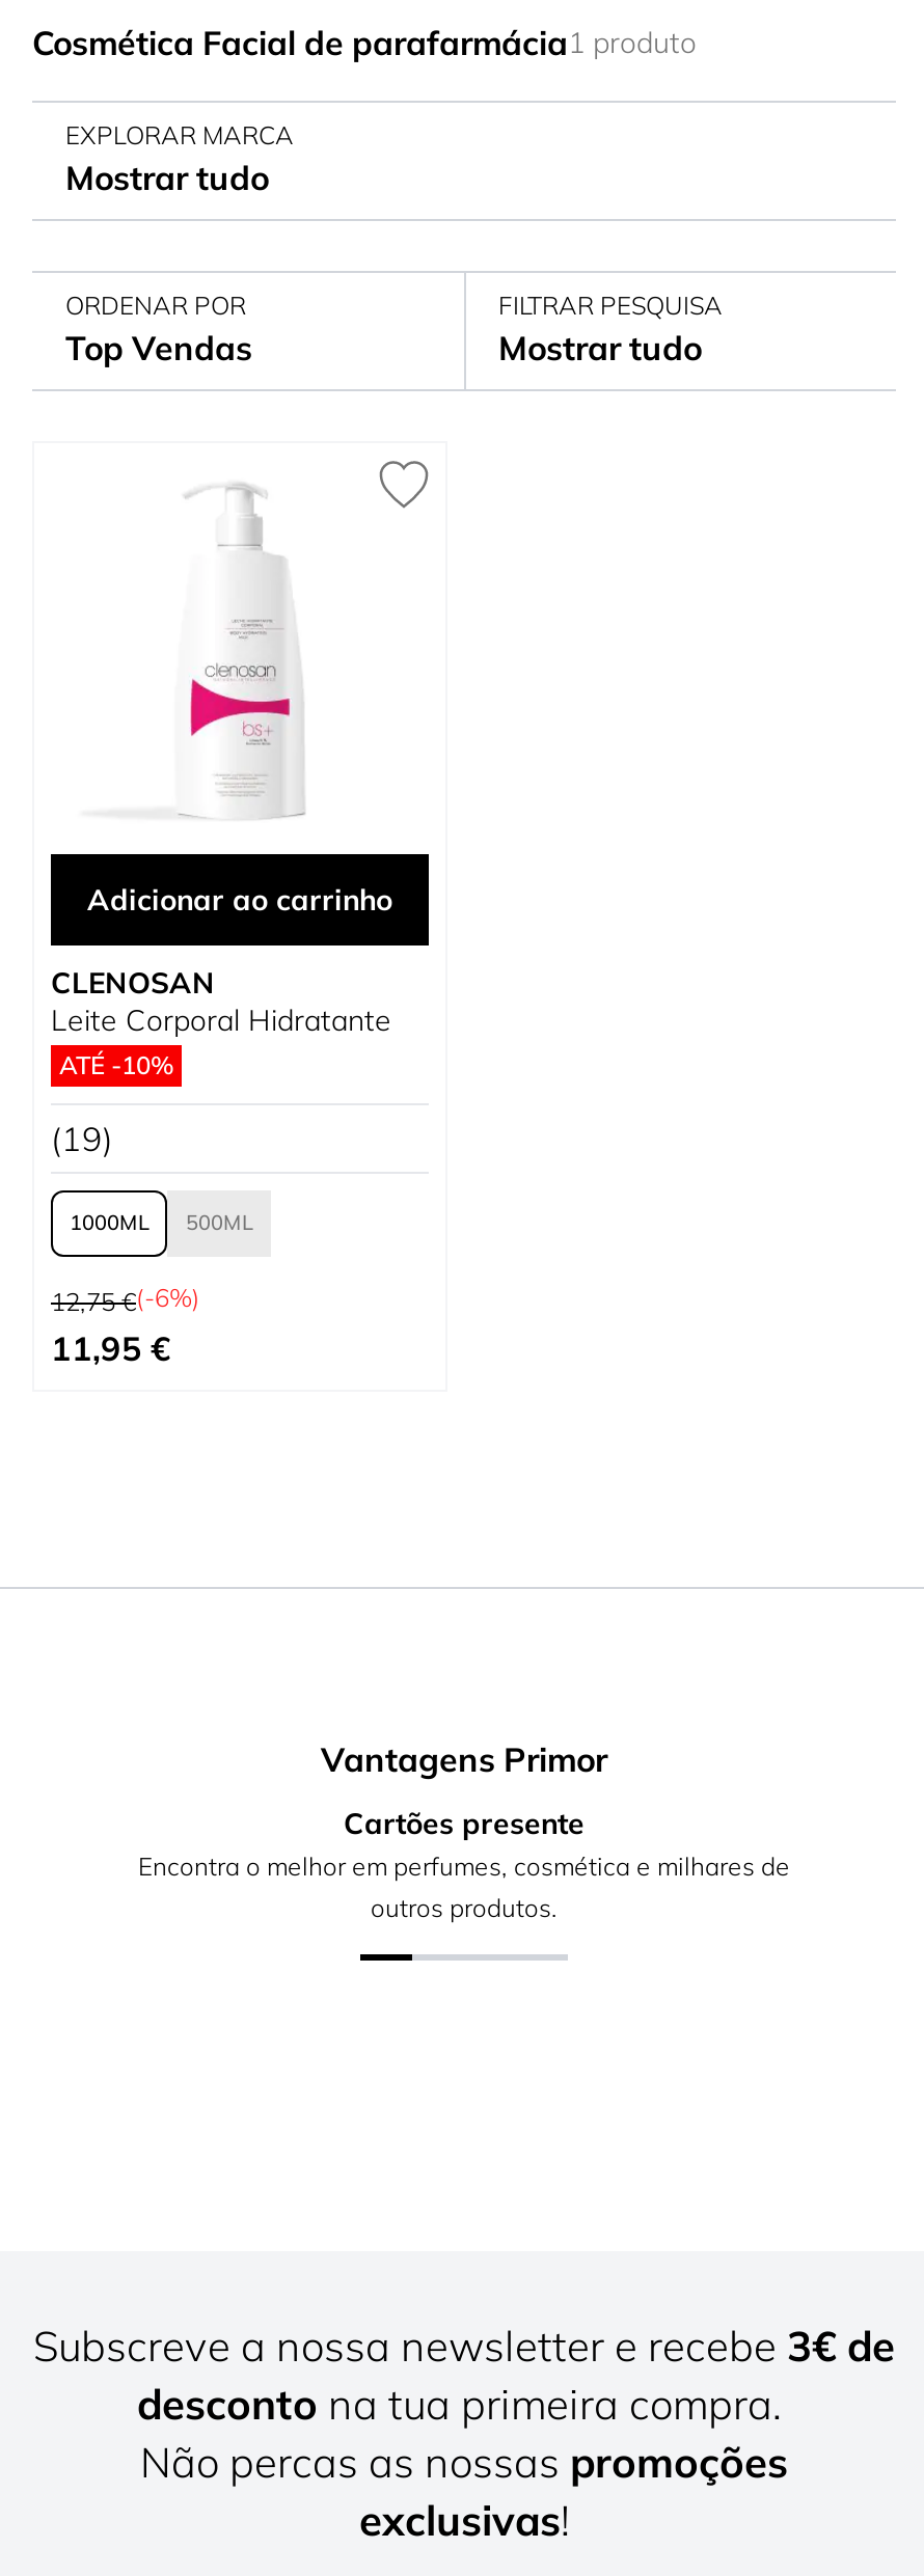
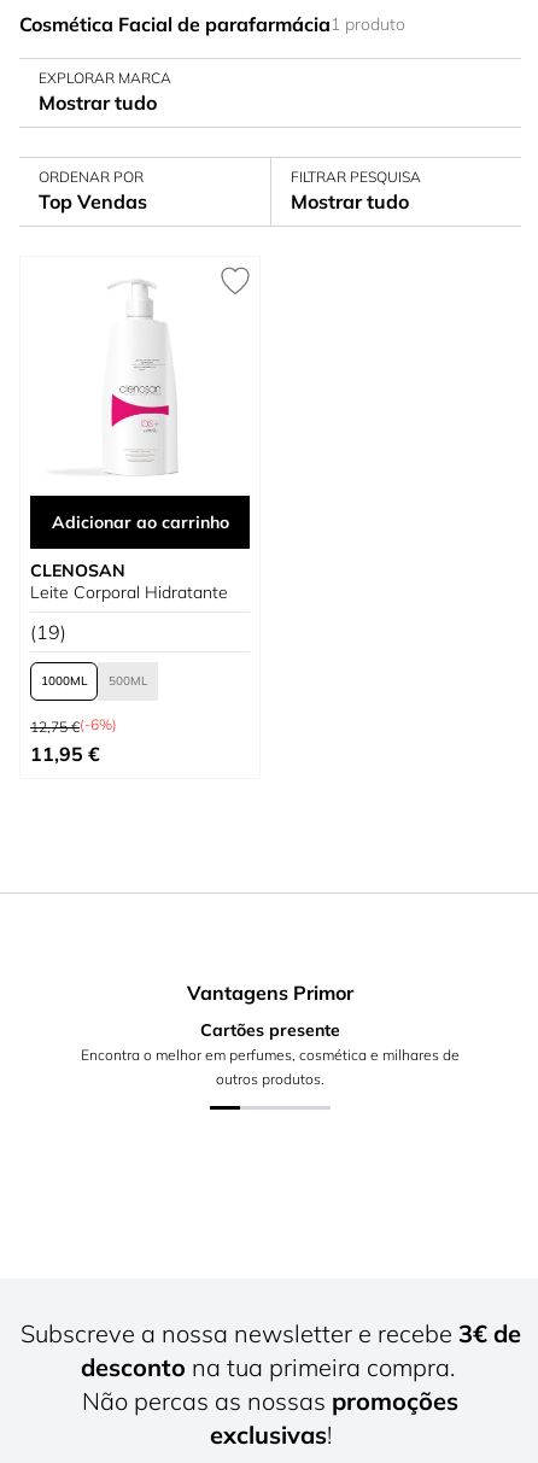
[59,1049,173,1080] ATÉ -10% -> none

